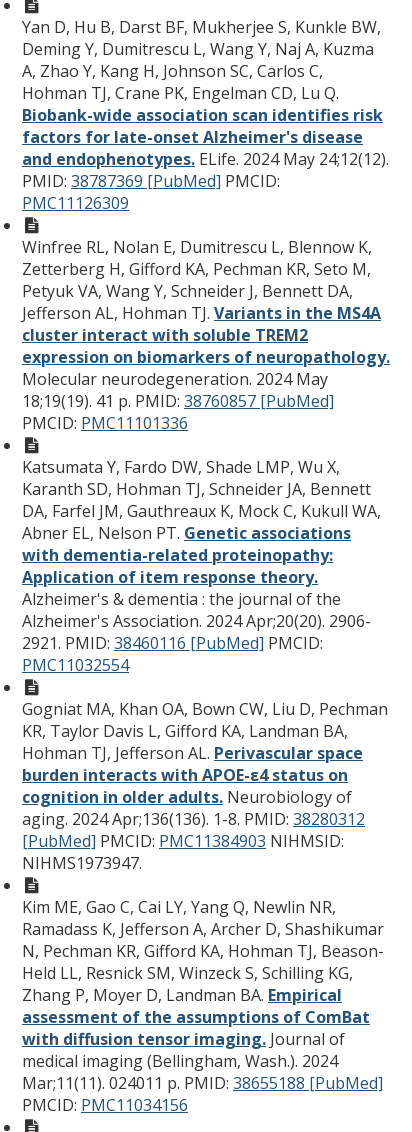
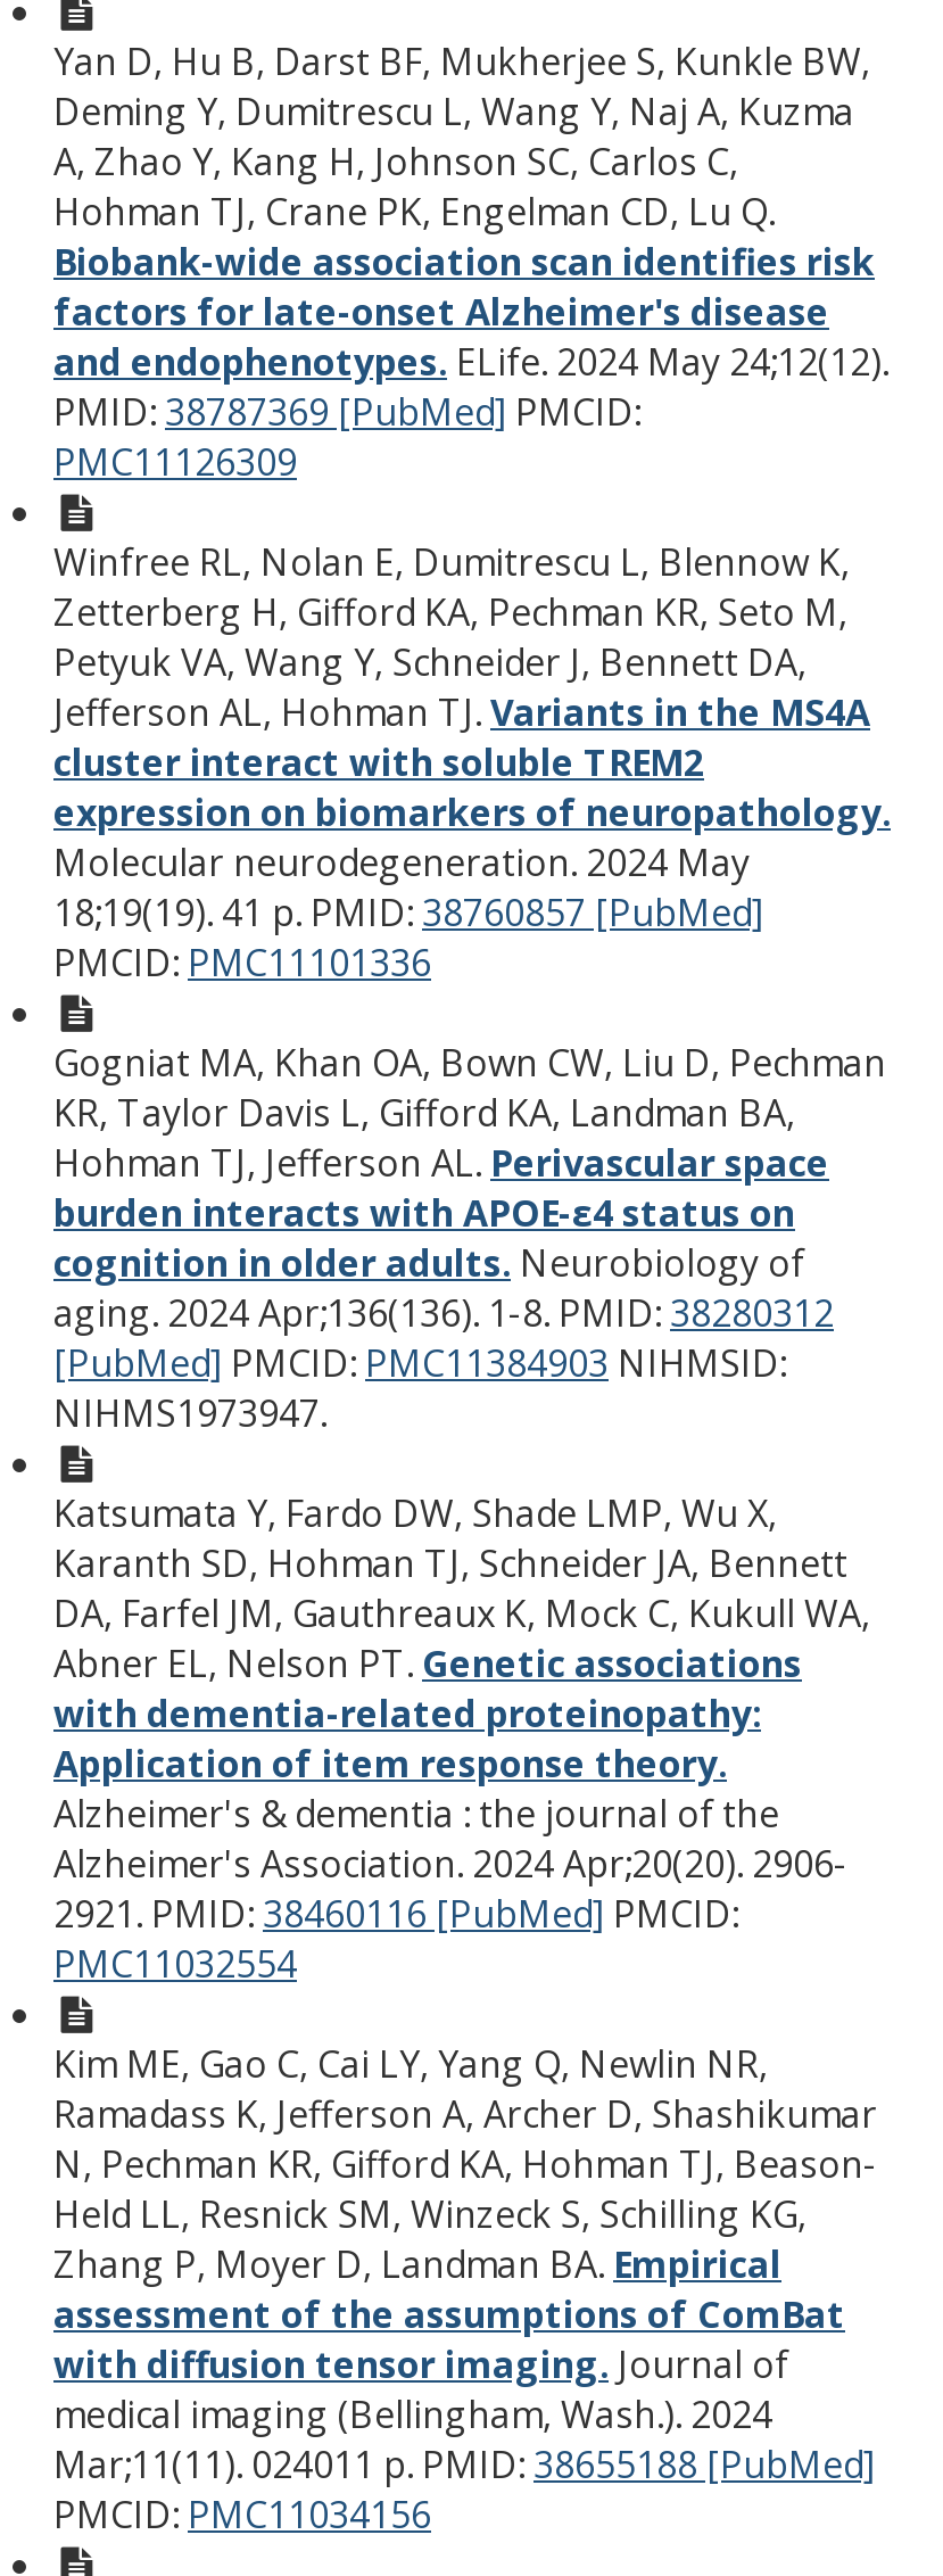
moved [22,456,381,676] -> [53,1488,870,1988]: Katsumata Y, Fardo DW, Shade LMP, Wu X, | Karanth SD, Hohman TJ, Schneider JA, Bennett | DA, Farfel JM, Gauthreaux K, Mock C, Kukull WA, | ... | 2921. PMID: 38460116 [PubMed] PMCID: | PMC11032554
moved [22,698,388,874] -> [53,1037,886,1438]: Gogniat MA, Khan OA, Bown CW, Liu D, Pechman | KR, Taylor Davis L, Gifford KA, Landman BA, | Hohman TJ, Jefferson AL. Perivascular space | burden interacts with APOE-ε4 status on | cognition in older adults. Neurobiology of | aging. 2024 Apr;136(136). 1-8. PMID: 38280312 | [PubMed] PMCID: PMC11384903 NIHMSID: | NIHMS1973947.

